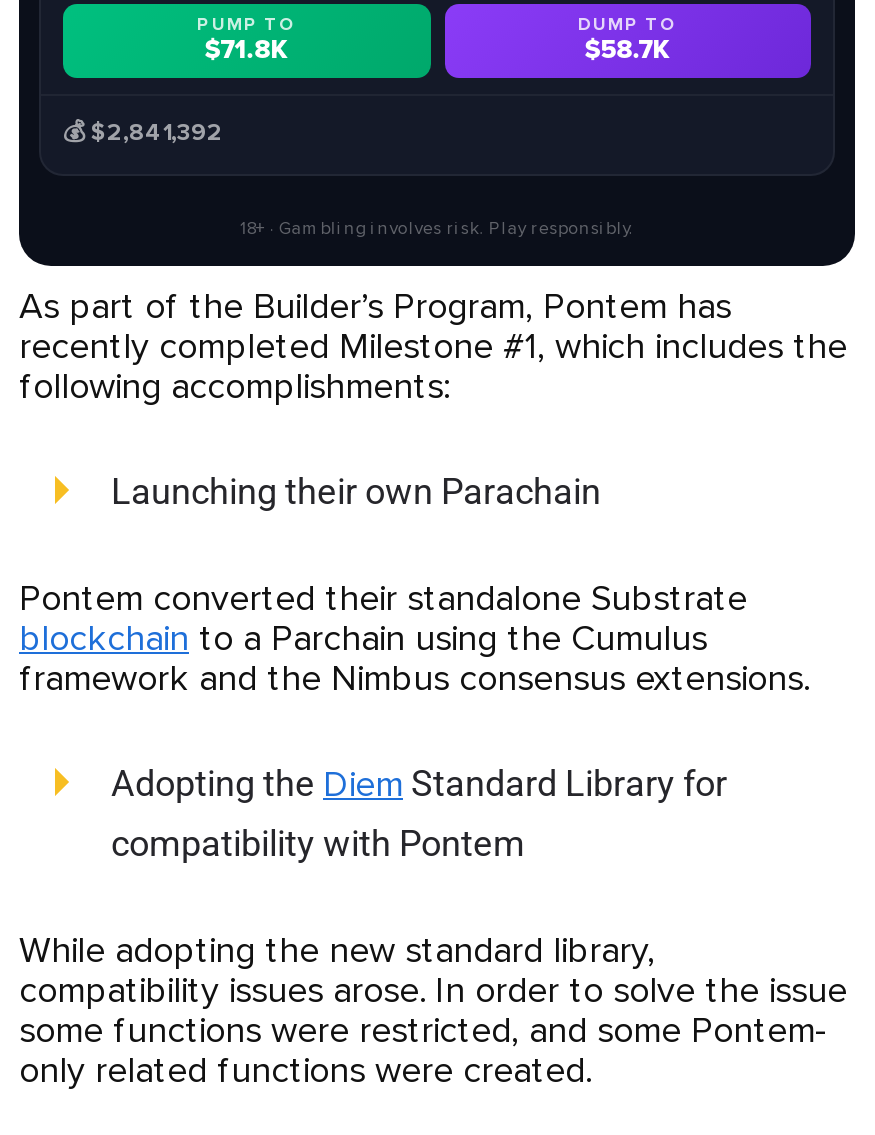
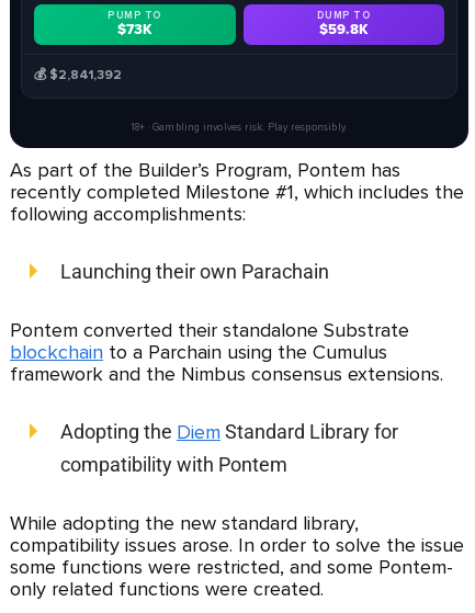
[205,34,289,66] $71.8K -> [117,21,152,39] $73K
[585,34,671,66] $58.7K -> [319,21,368,39] $59.8K

